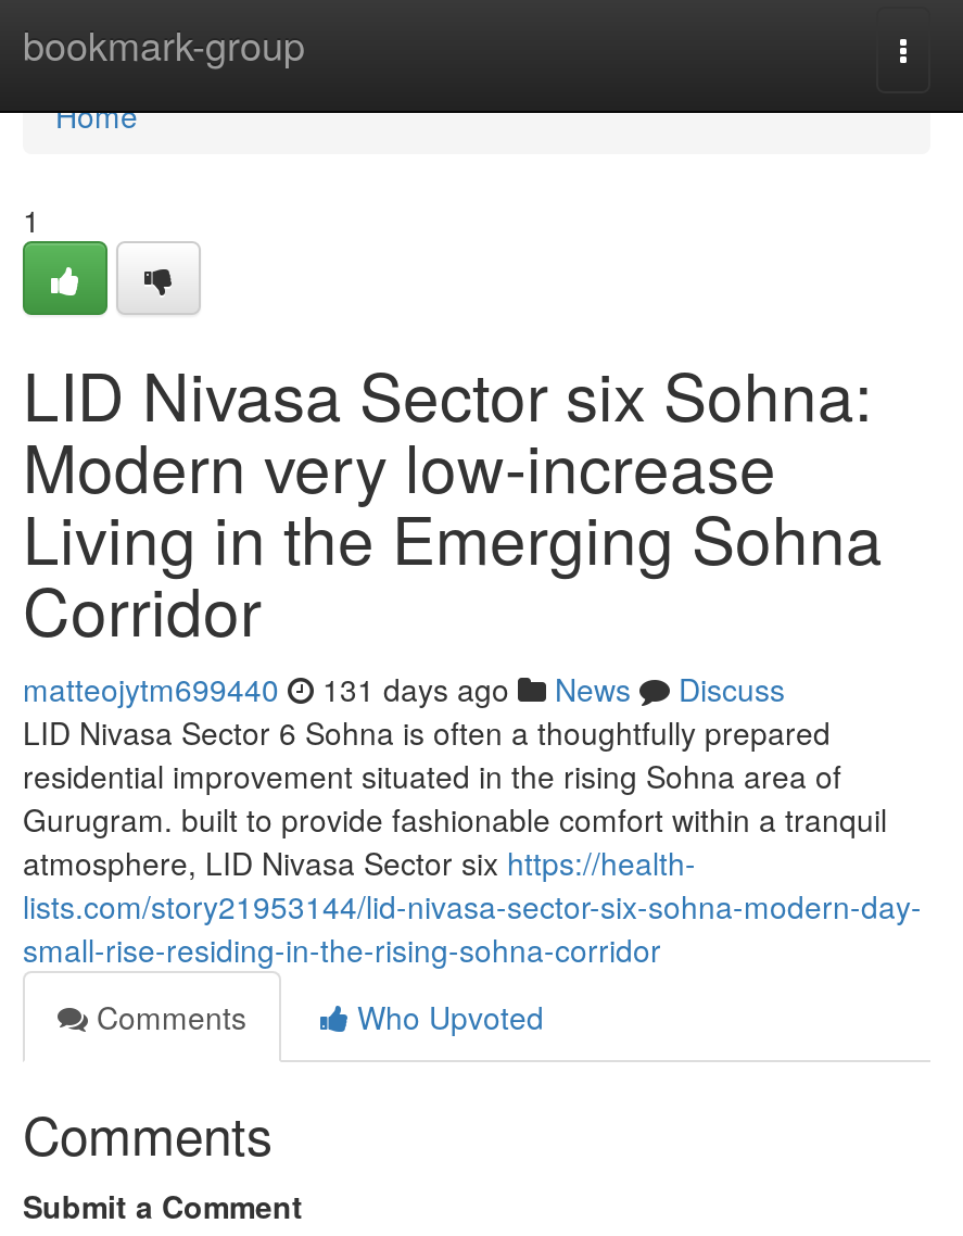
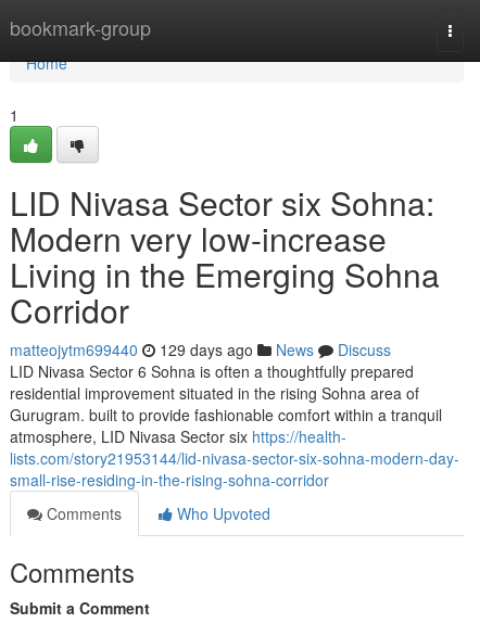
[23,667,785,710] matteojytm699440 131 days ago News Discuss -> [10,339,391,360] matteojytm699440 129 days ago News Discuss

